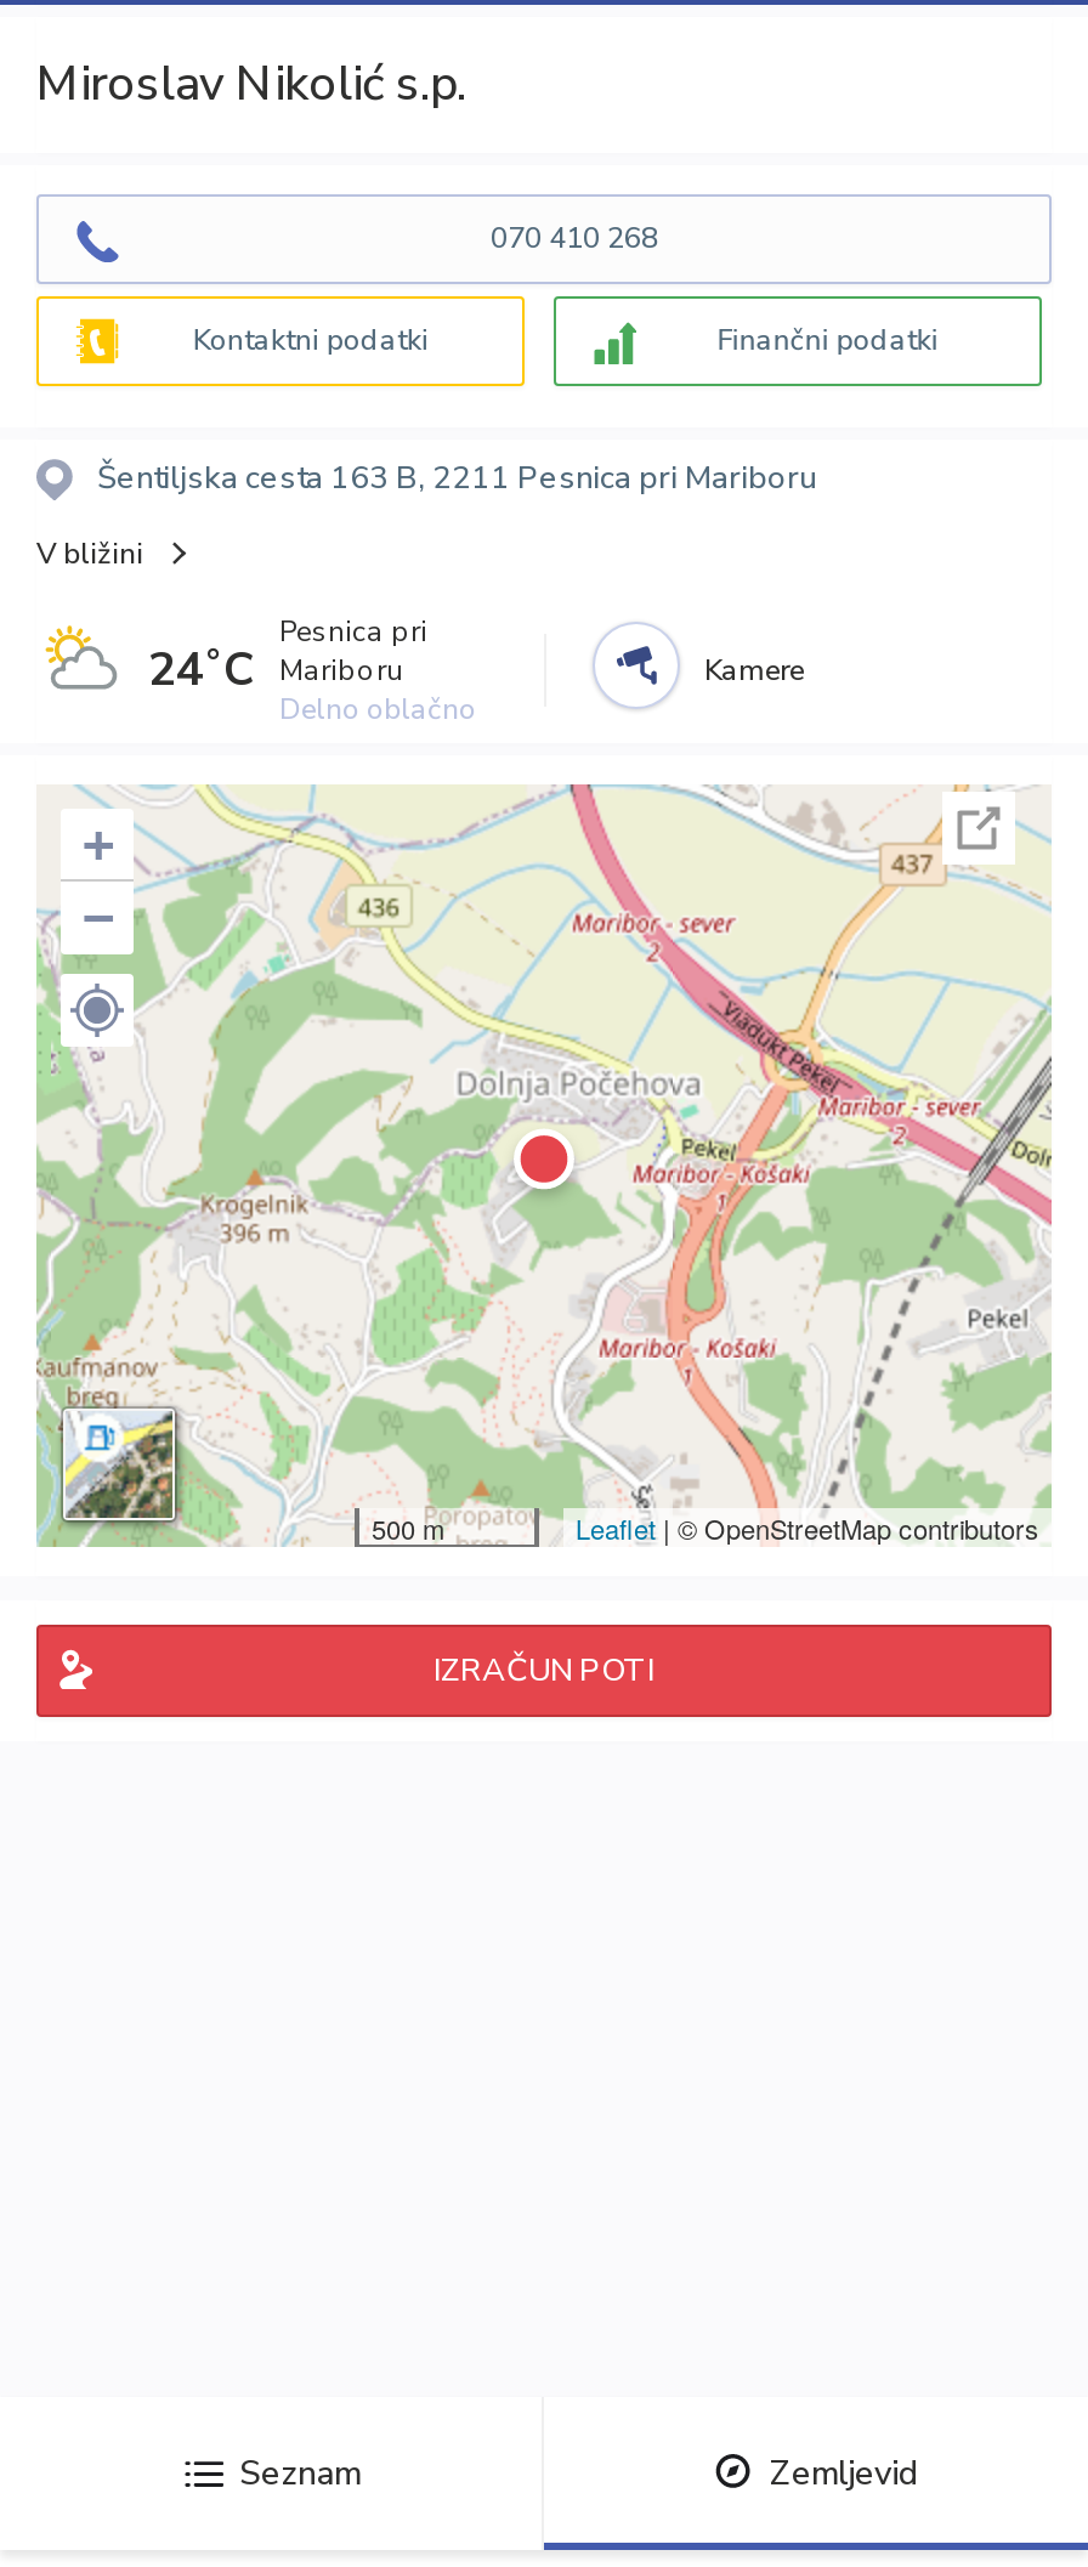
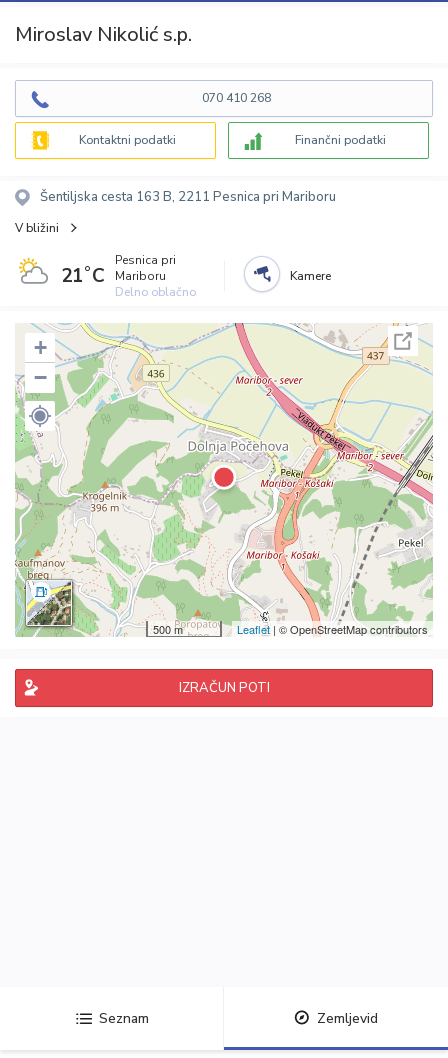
[148,637,403,701] 24˚C Mariboru -> [61,262,166,288] 21˚C Mariboru

